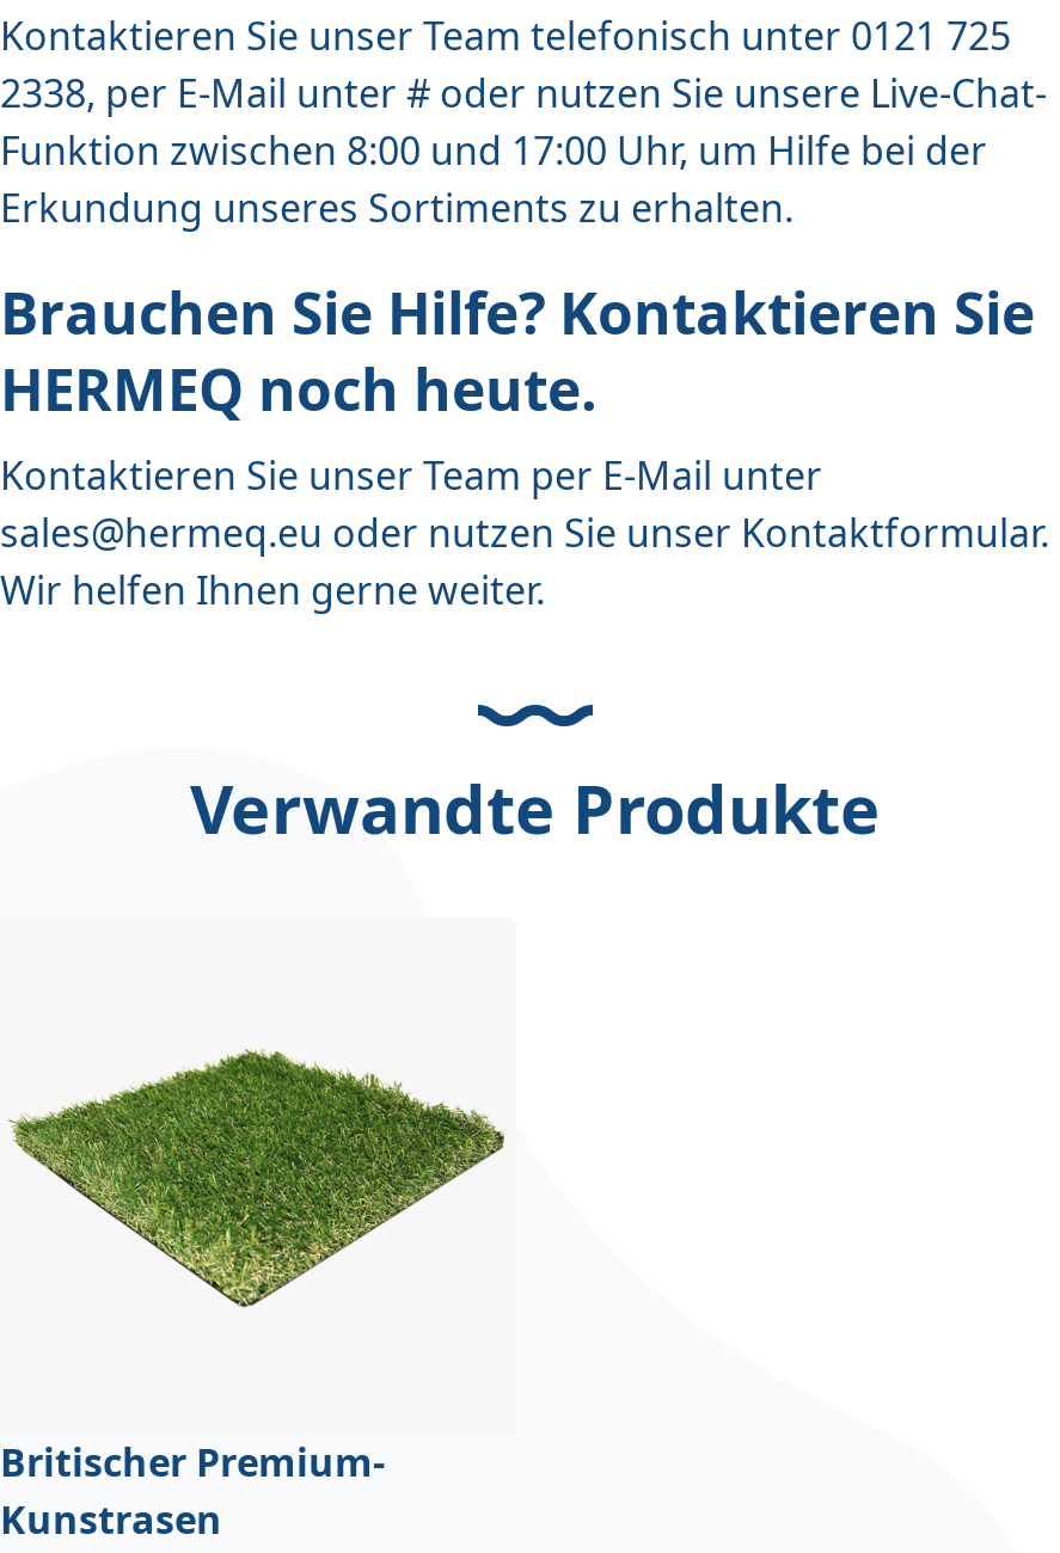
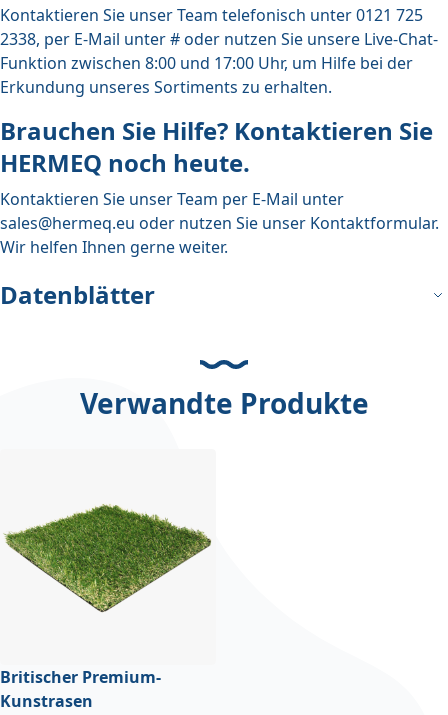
none -> [0,278,155,311] Datenblätter

